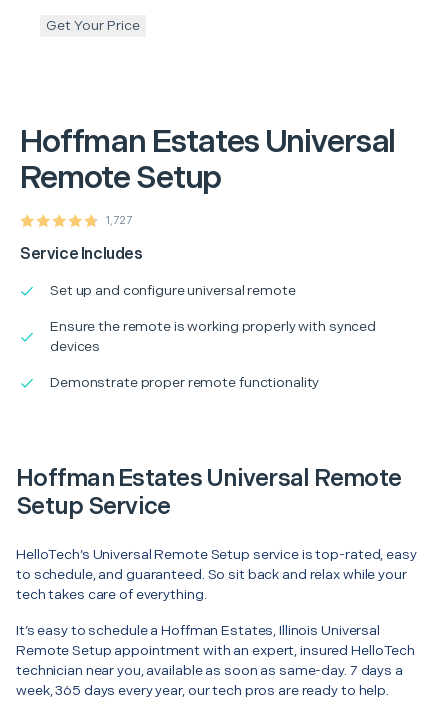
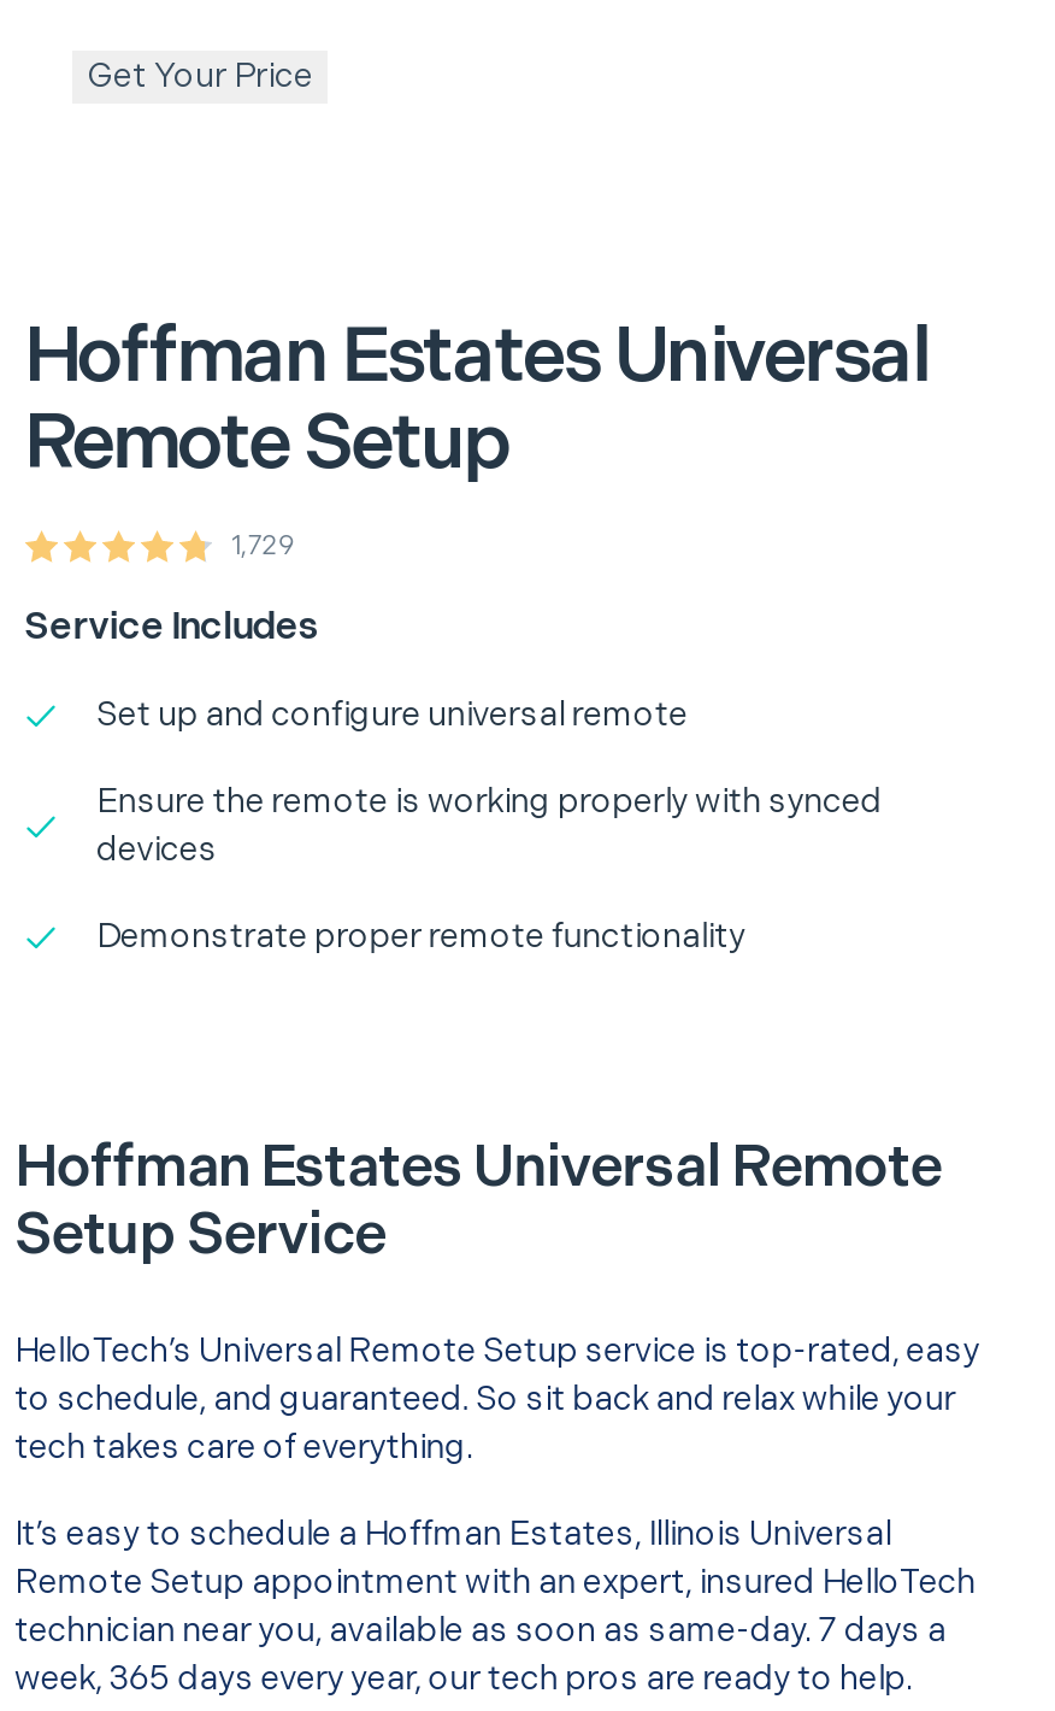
[106,214,132,227] 1,727 -> [231,530,298,561] 1,729

